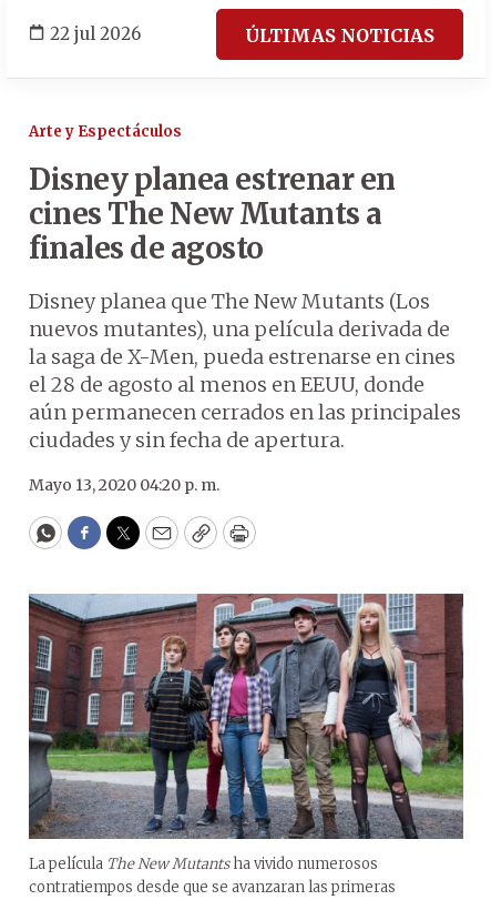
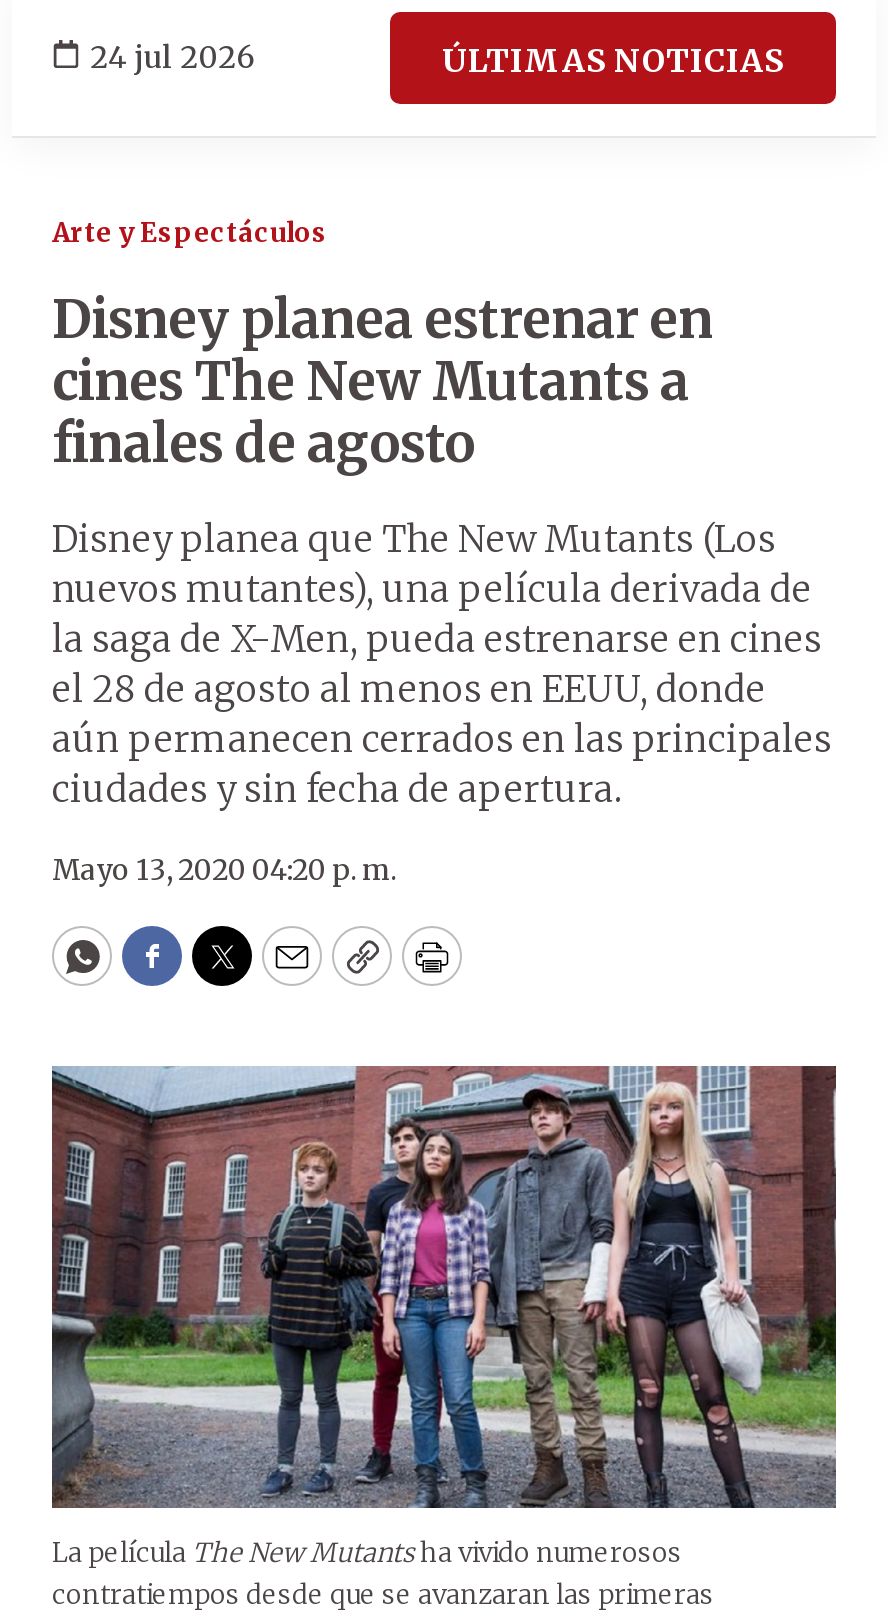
[50,23,141,44] 22 jul 2026 -> [90,37,254,75] 24 jul 2026

